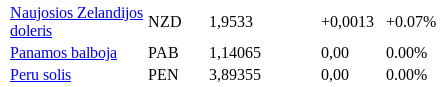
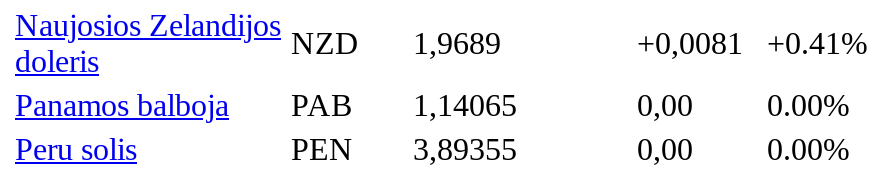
[148,13,253,30] NZD 1,9533 -> [291,26,501,60] NZD 1,9689
[321,13,374,30] +0,0013 -> [637,26,743,60] +0,0081
[386,13,436,30] +0.07% -> [767,26,867,60] +0.41%

